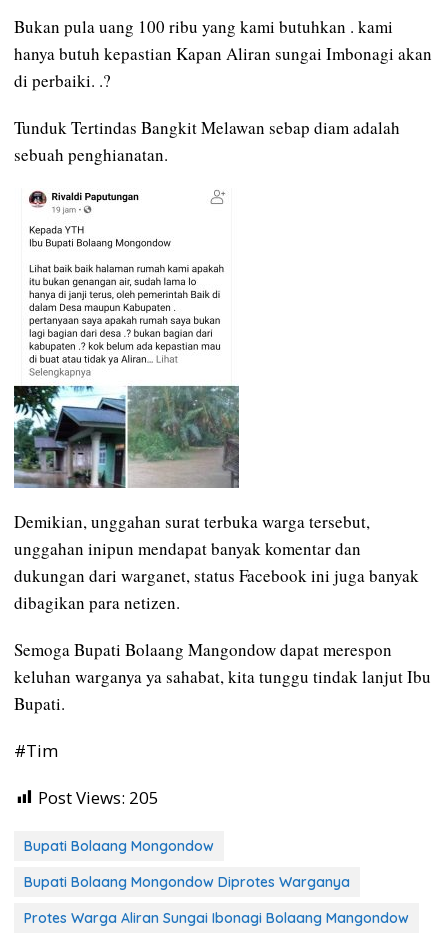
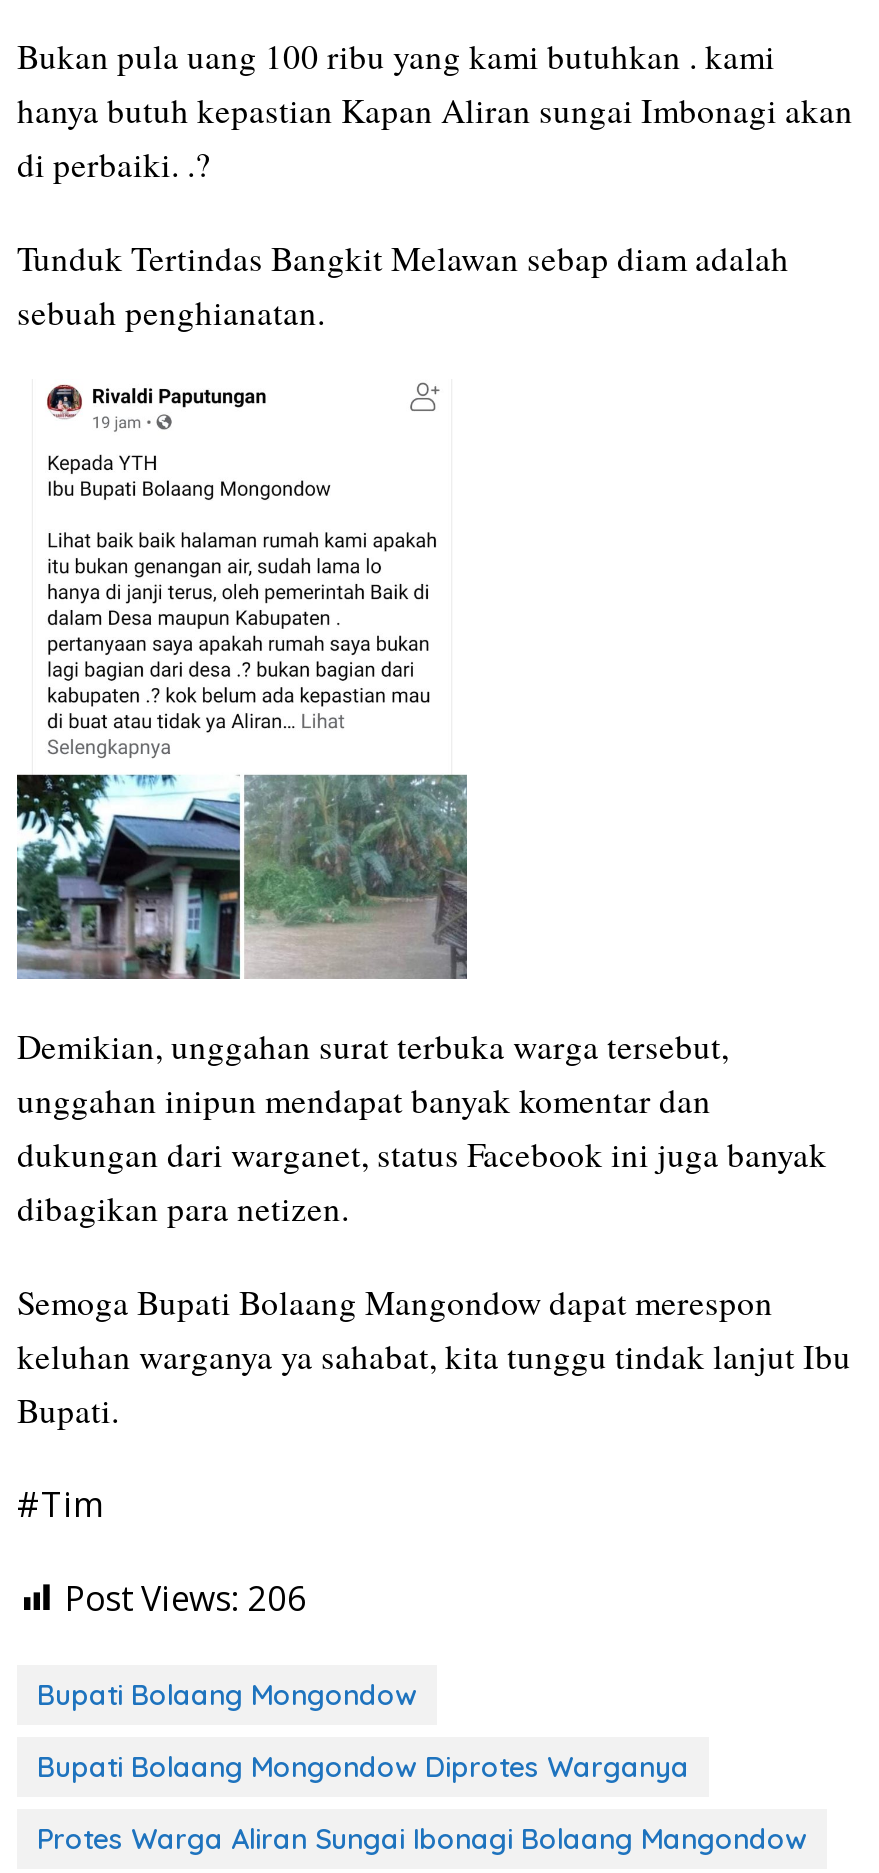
[38,786,159,809] Post Views: 205 -> [65,1575,307,1621] Post Views: 206

